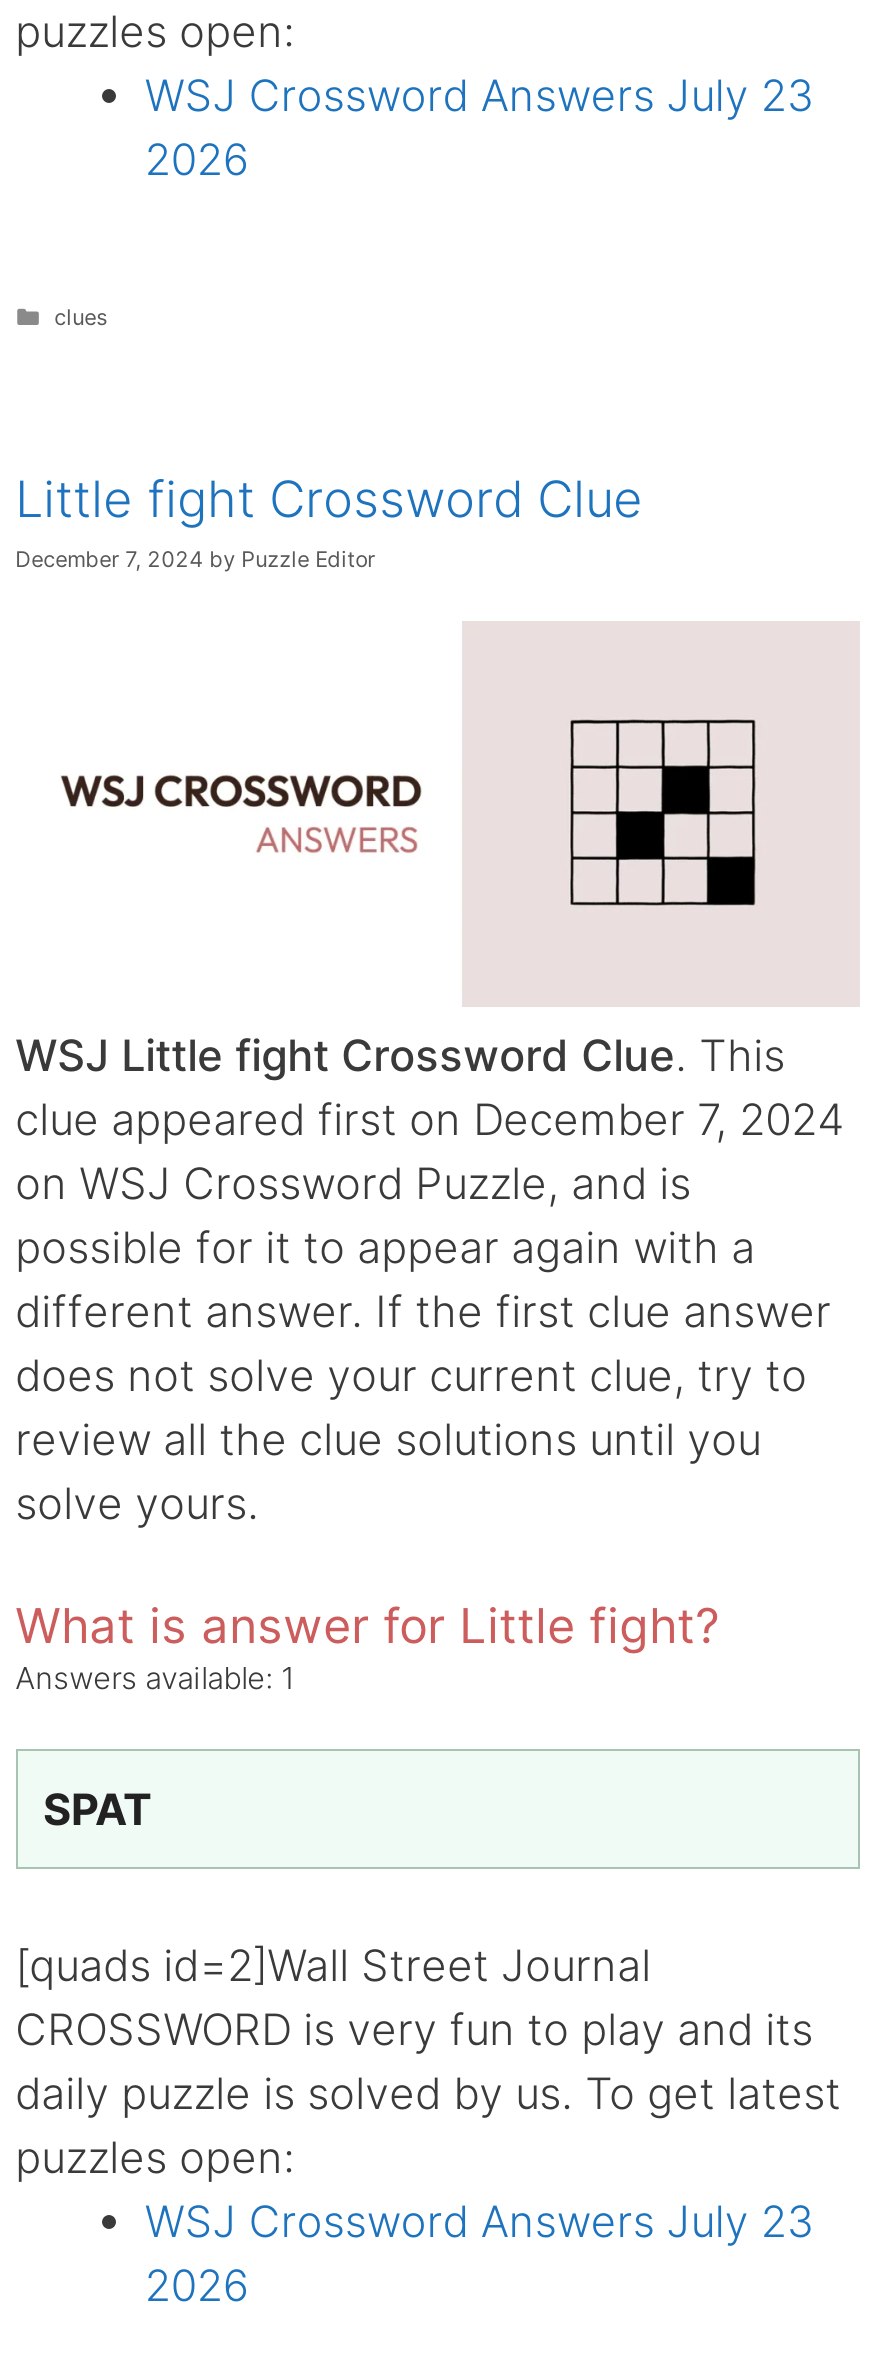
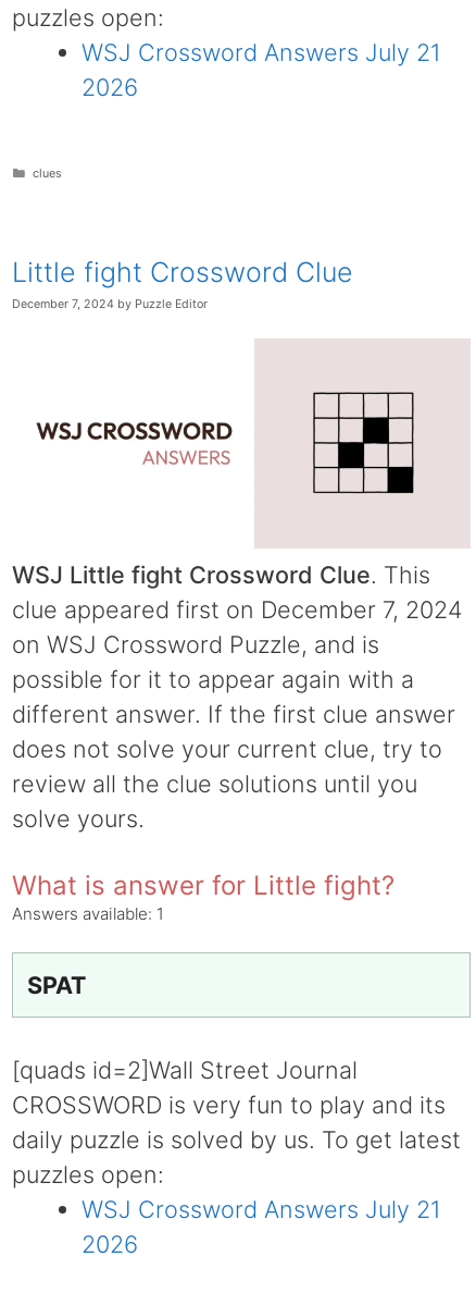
[145,70,815,122] WSJ Crossword Answers July 23 -> [82,38,442,66] WSJ Crossword Answers July 21
[145,2195,815,2247] WSJ Crossword Answers July 23 -> [82,1195,442,1223] WSJ Crossword Answers July 21

